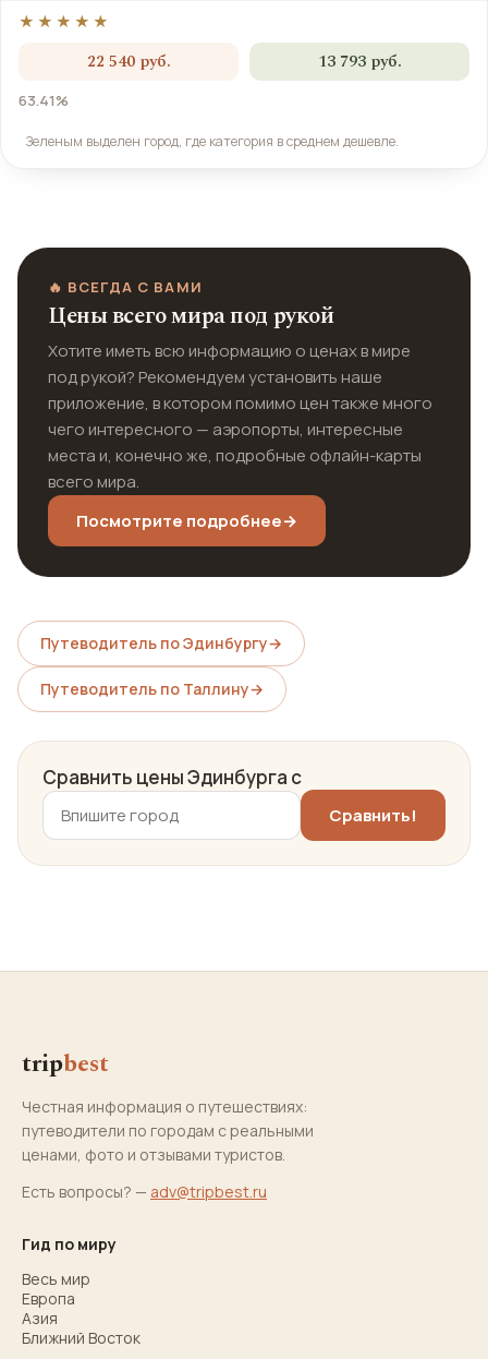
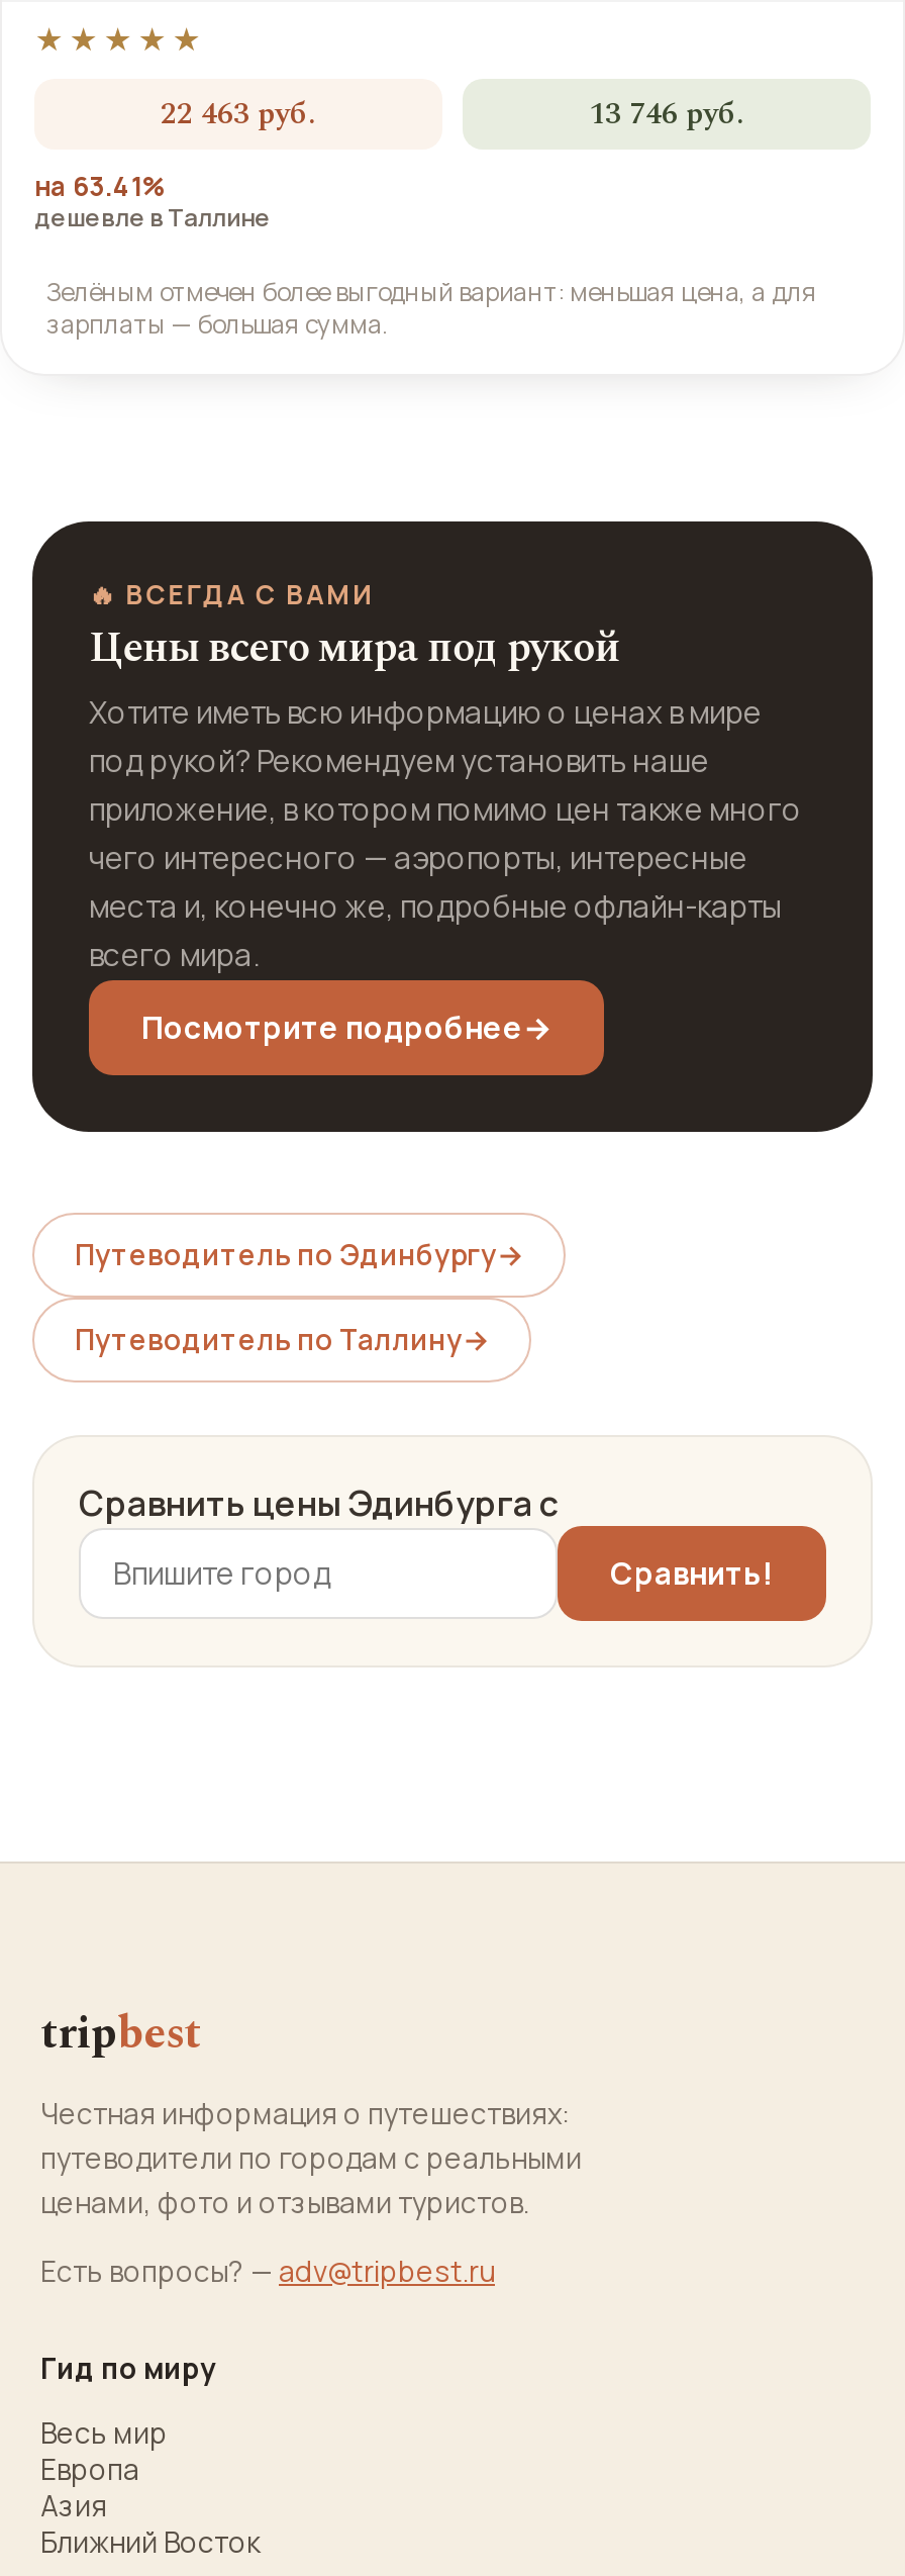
[87,49,401,74] 22 540 руб. | 13 793 руб. -> [161,91,744,137] 22 463 руб. | 13 746 руб.
[19,91,69,110] 63.41% -> [34,168,271,234] на 63.41% | дешевле в Таллине
[25,132,399,151] Зеленым выделен город, где категория в среднем дешевле. -> [46,275,816,342] Зелёным отмечен более выгодный вариант: меньшая цена, а для | зарплаты — большая сумма.

